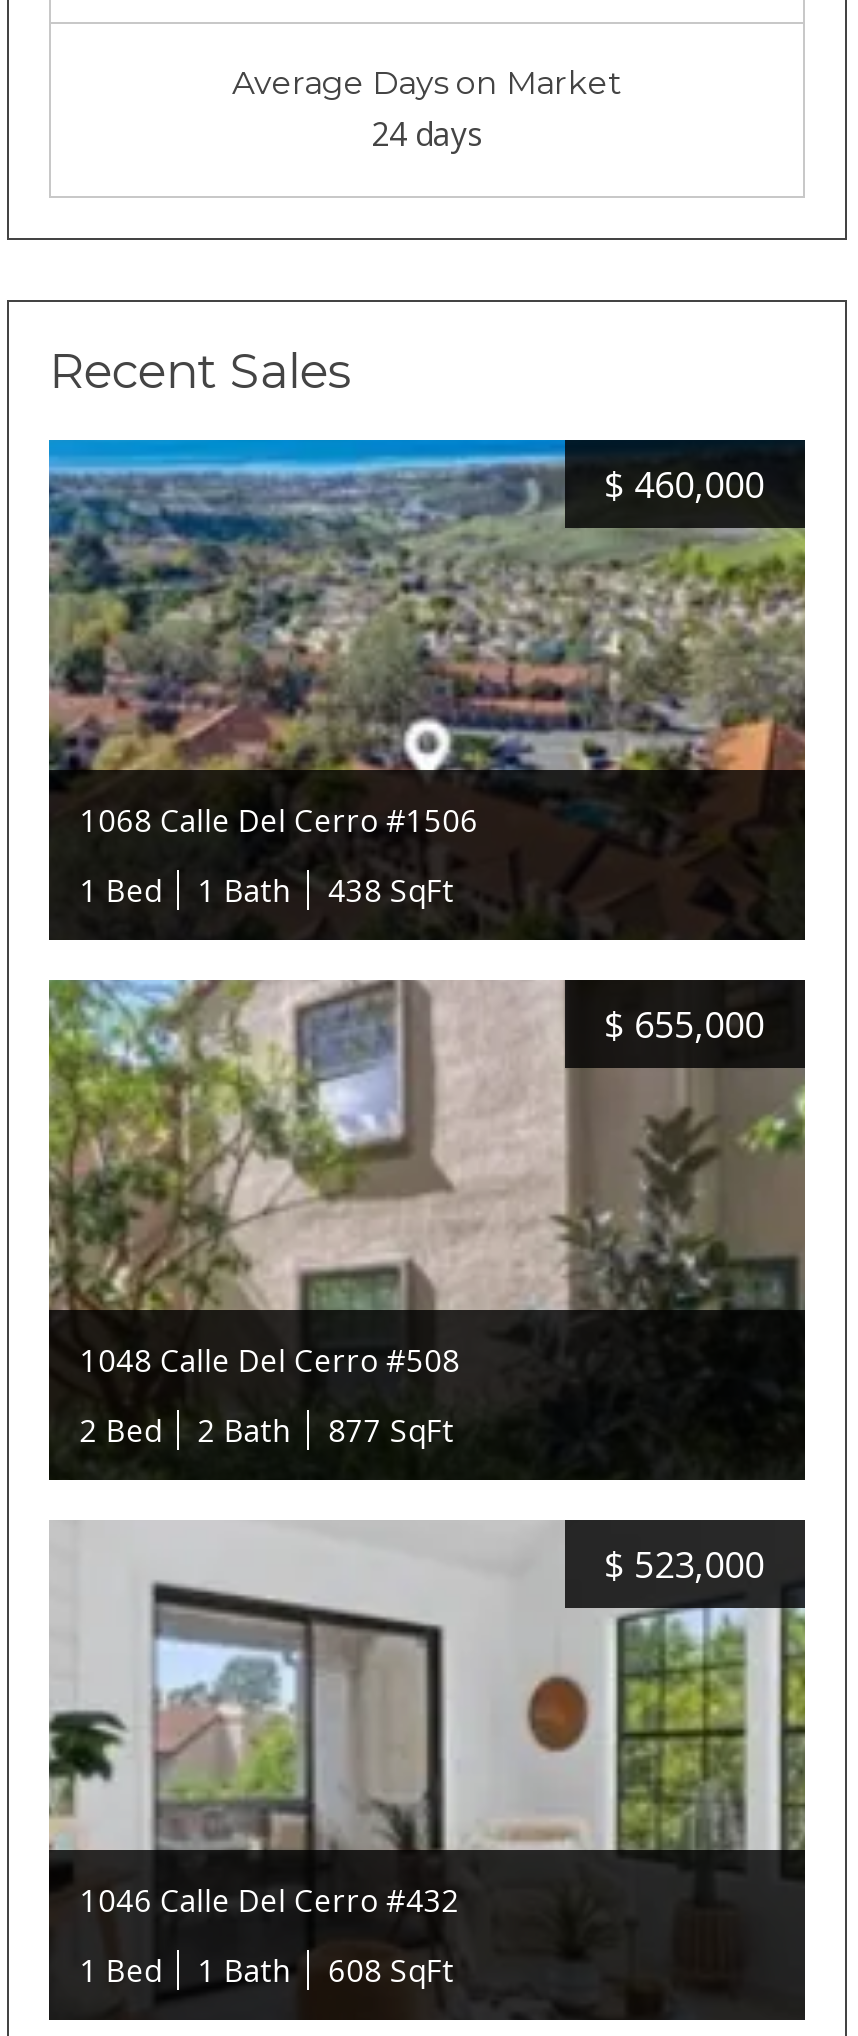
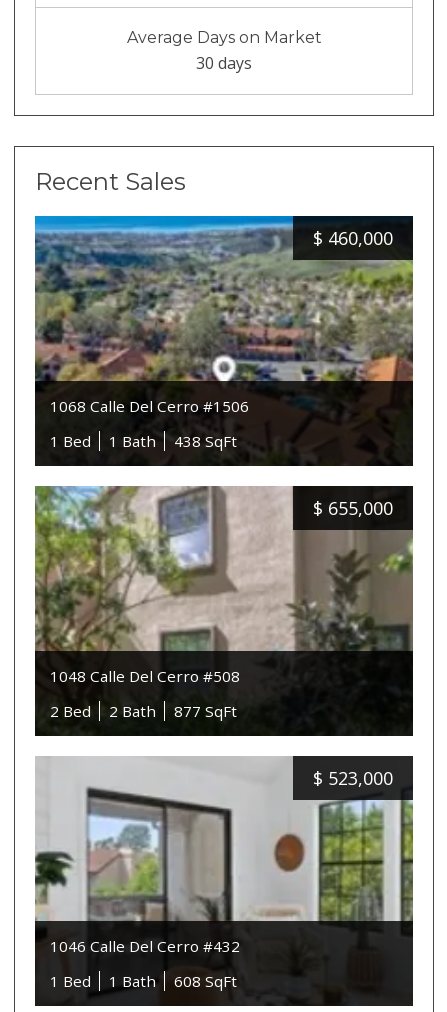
[371,112,483,156] 24 days -> [196,52,252,74] 30 days

